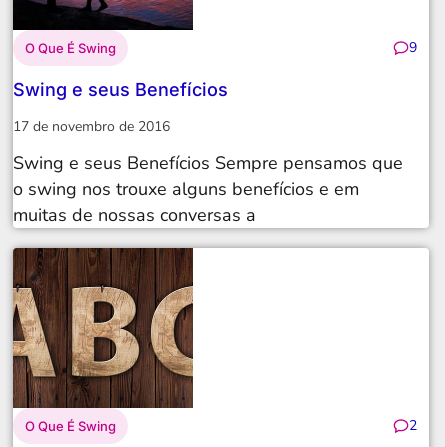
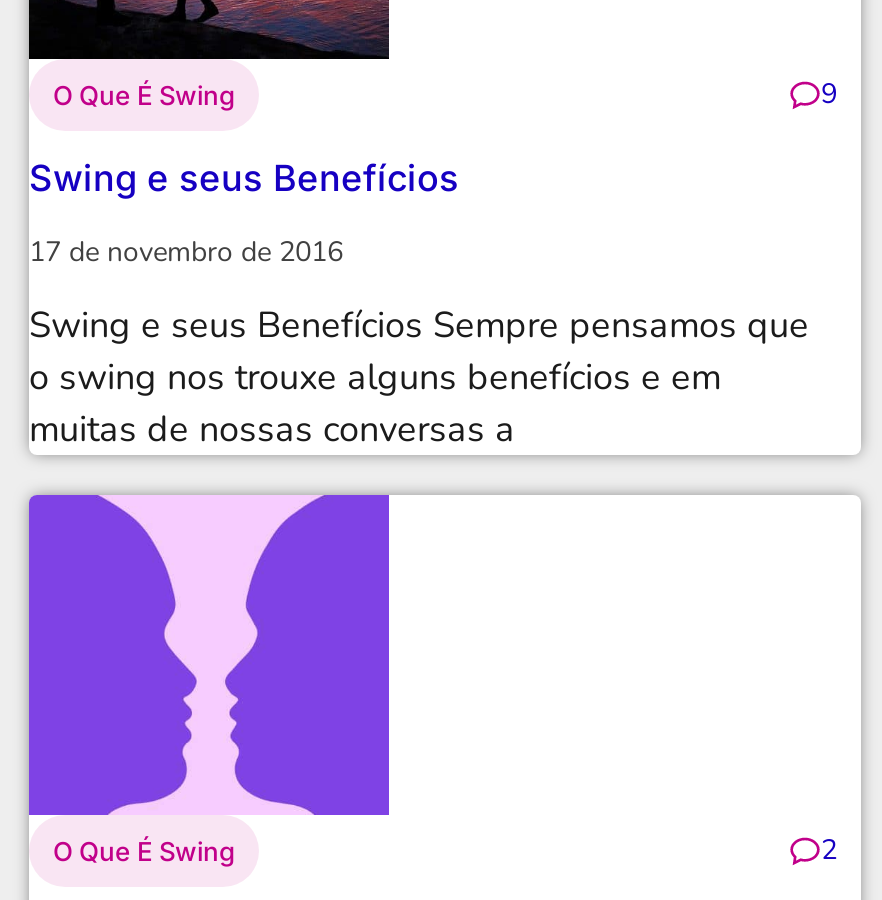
[12,247,194,409] [image] -> [27,494,391,816] [image]

